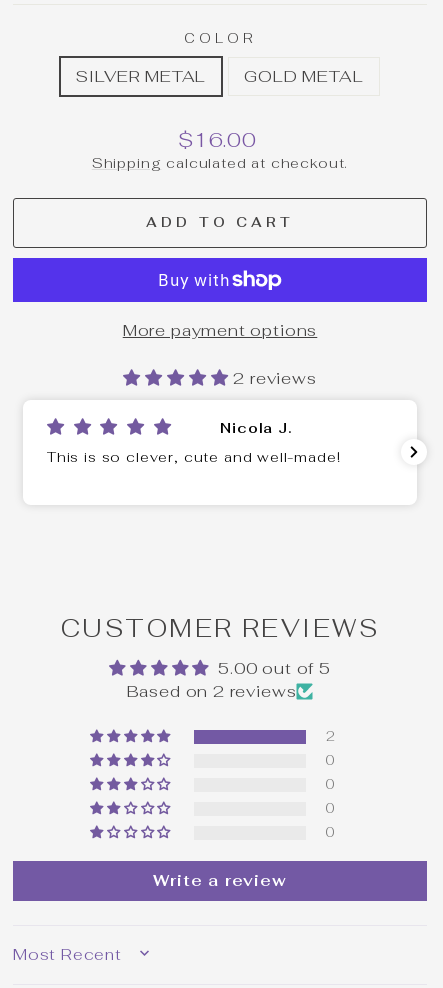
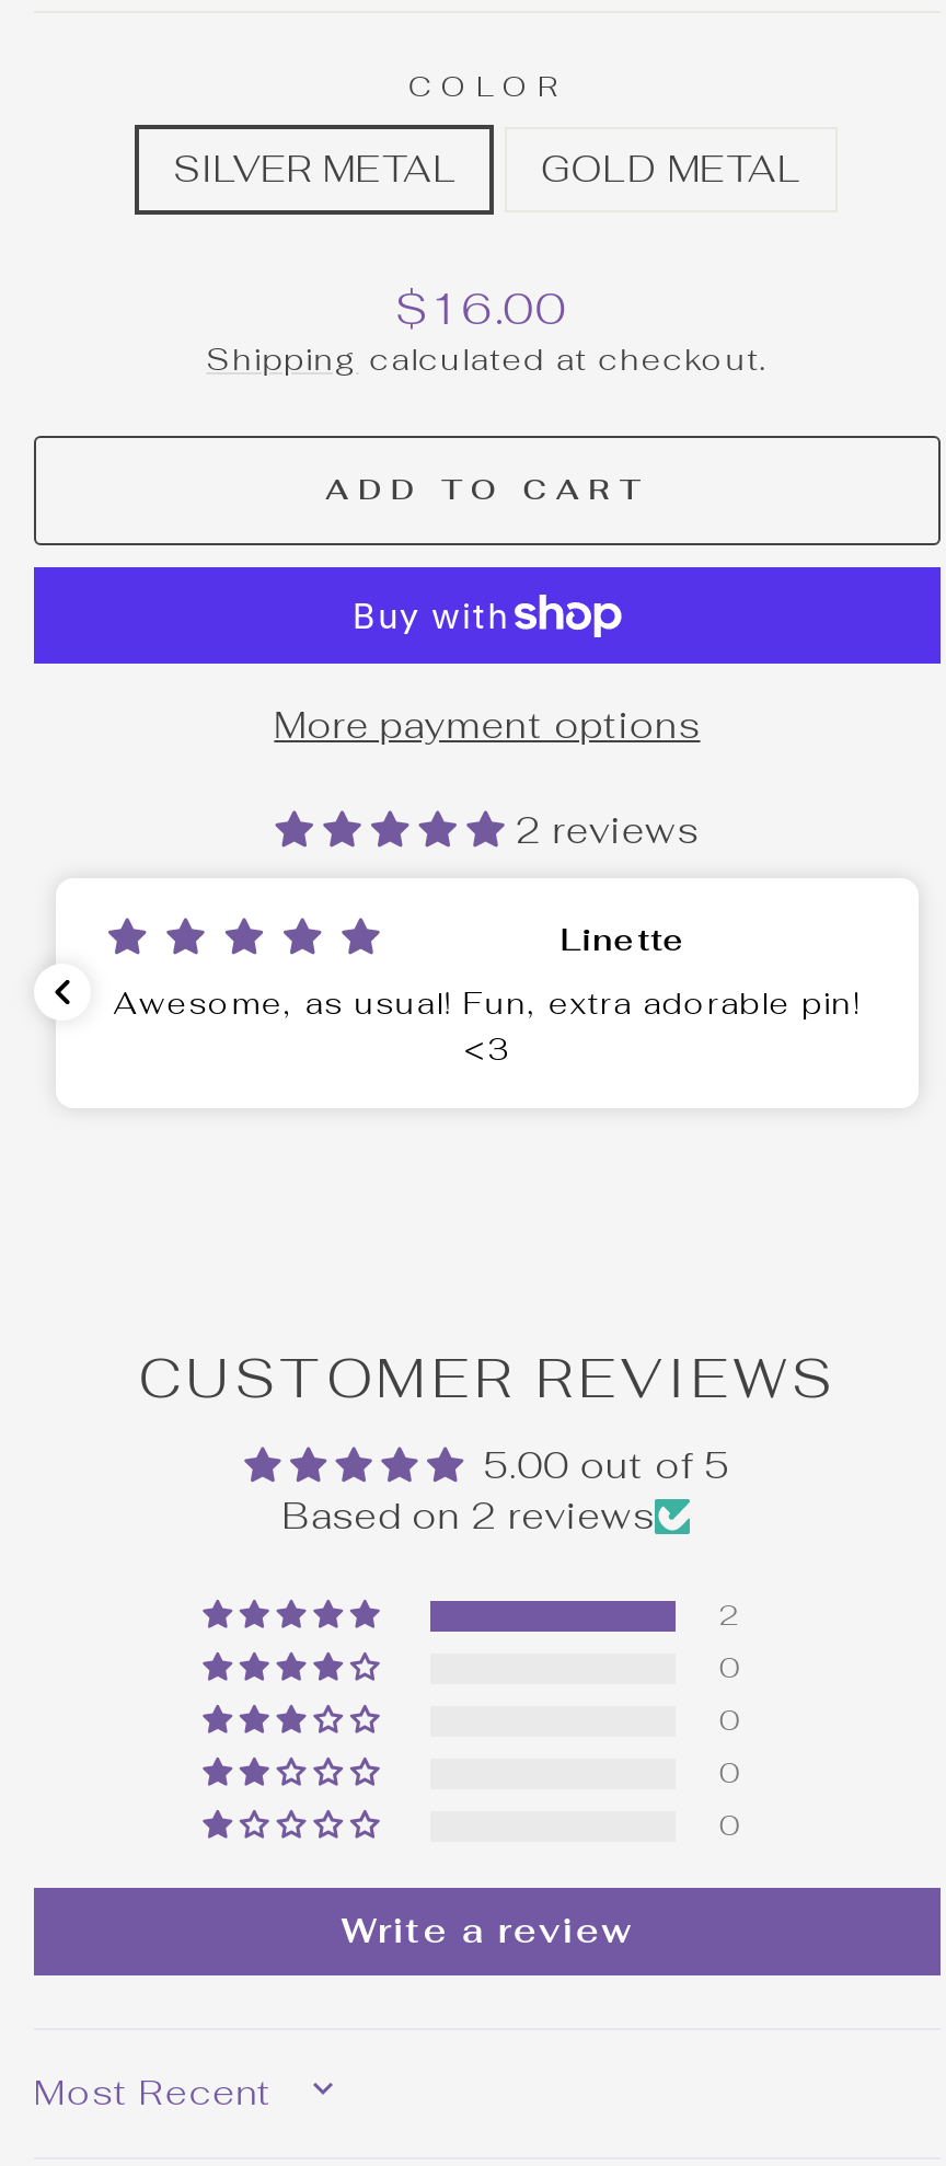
[220,419,292,437] Nicola J. -> [560,919,687,959] Linette
[47,448,340,466] This is so clever, cute and well-made! -> [113,983,861,1068] Awesome, as usual! Fun, extra adorable pin! | <3

